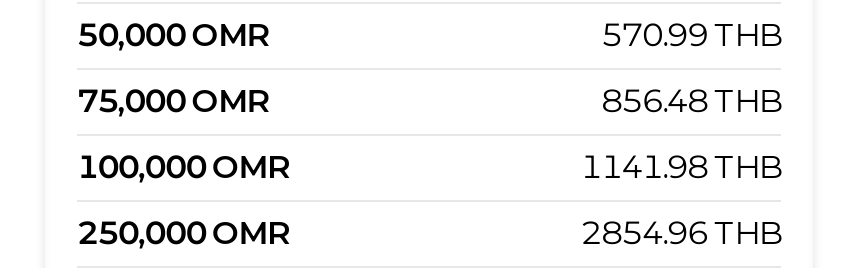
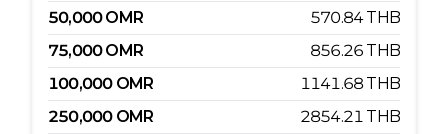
[601,16,781,54] 570.99 THB -> [310,8,400,27] 570.84 THB
[601,82,781,120] 856.48 THB -> [310,41,400,60] 856.26 THB
[581,148,781,186] 1141.98 THB -> [300,74,400,93] 1141.68 THB
[581,214,781,252] 2854.96 THB -> [300,107,400,126] 2854.21 THB

